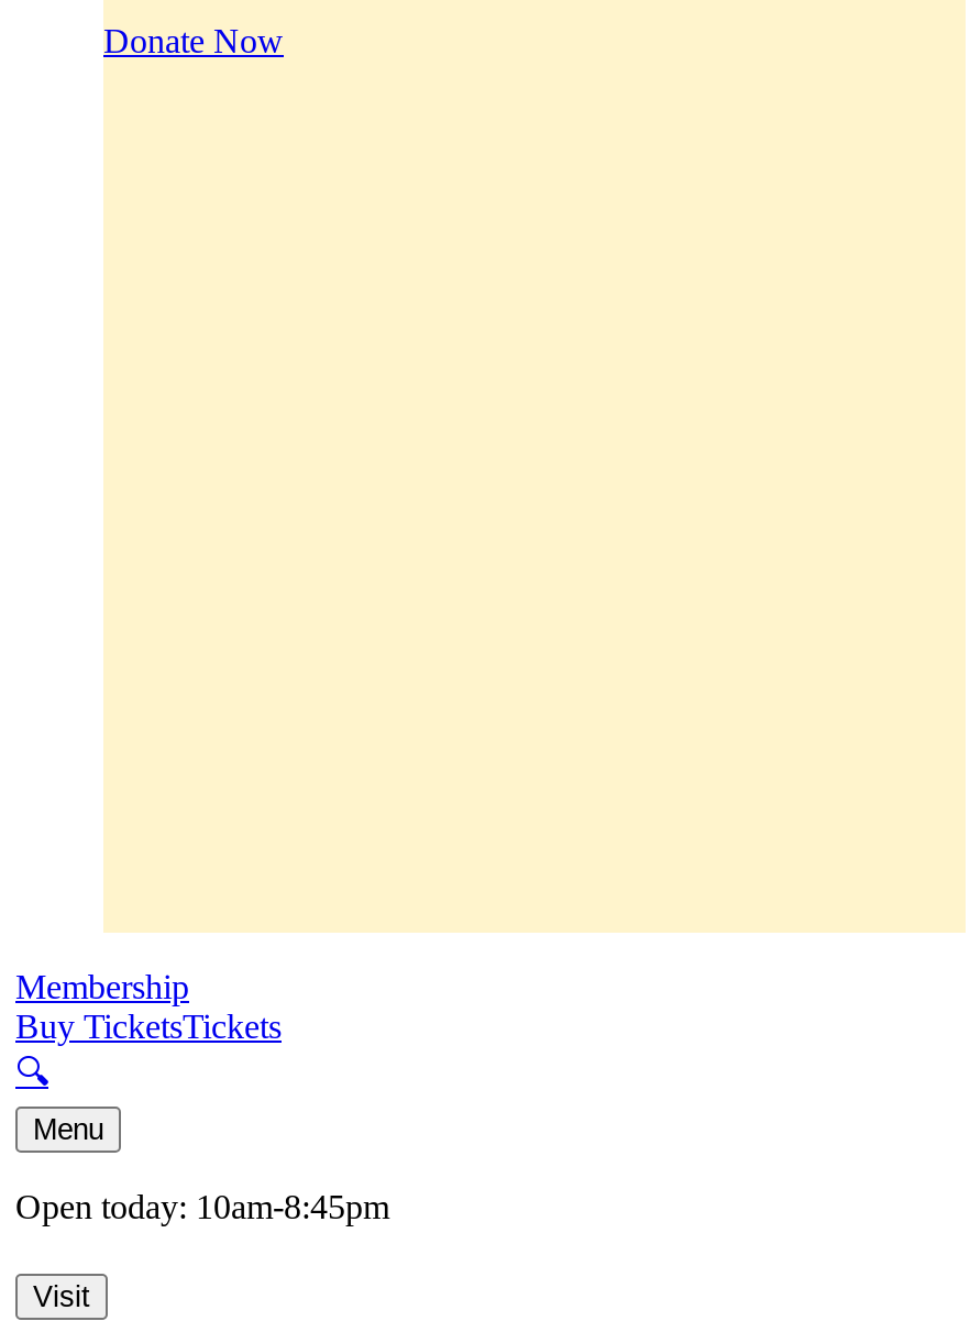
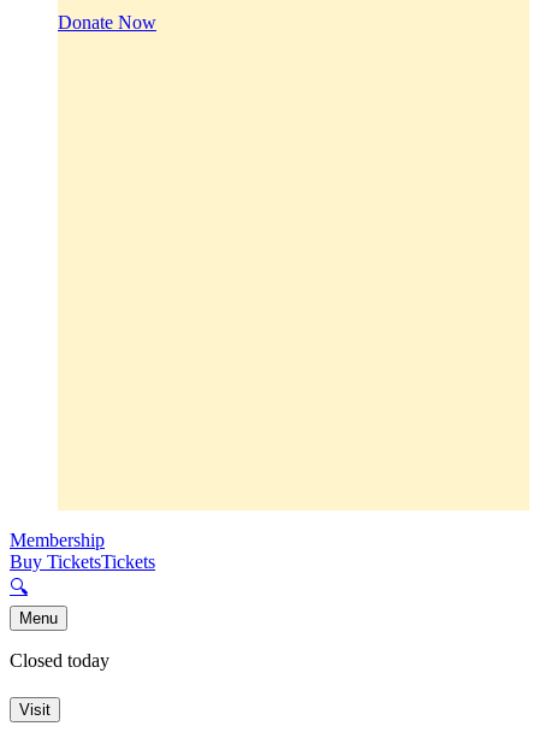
[15,1189,389,1226] Open today: 10am-8:45pm -> [10,650,109,671] Closed today

